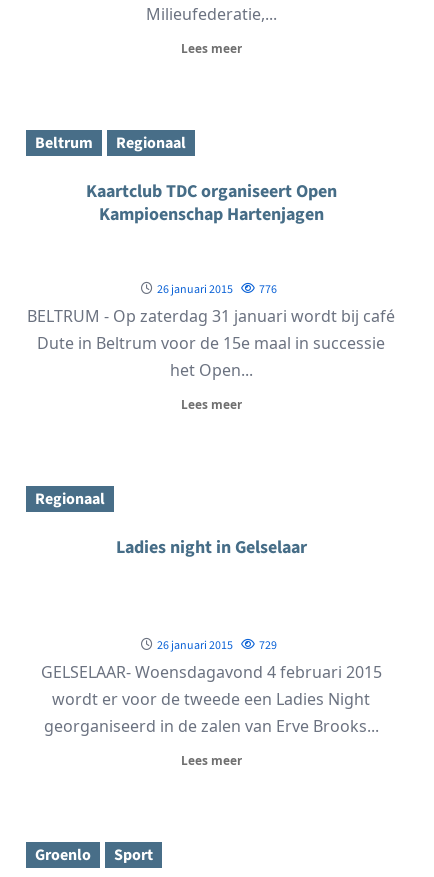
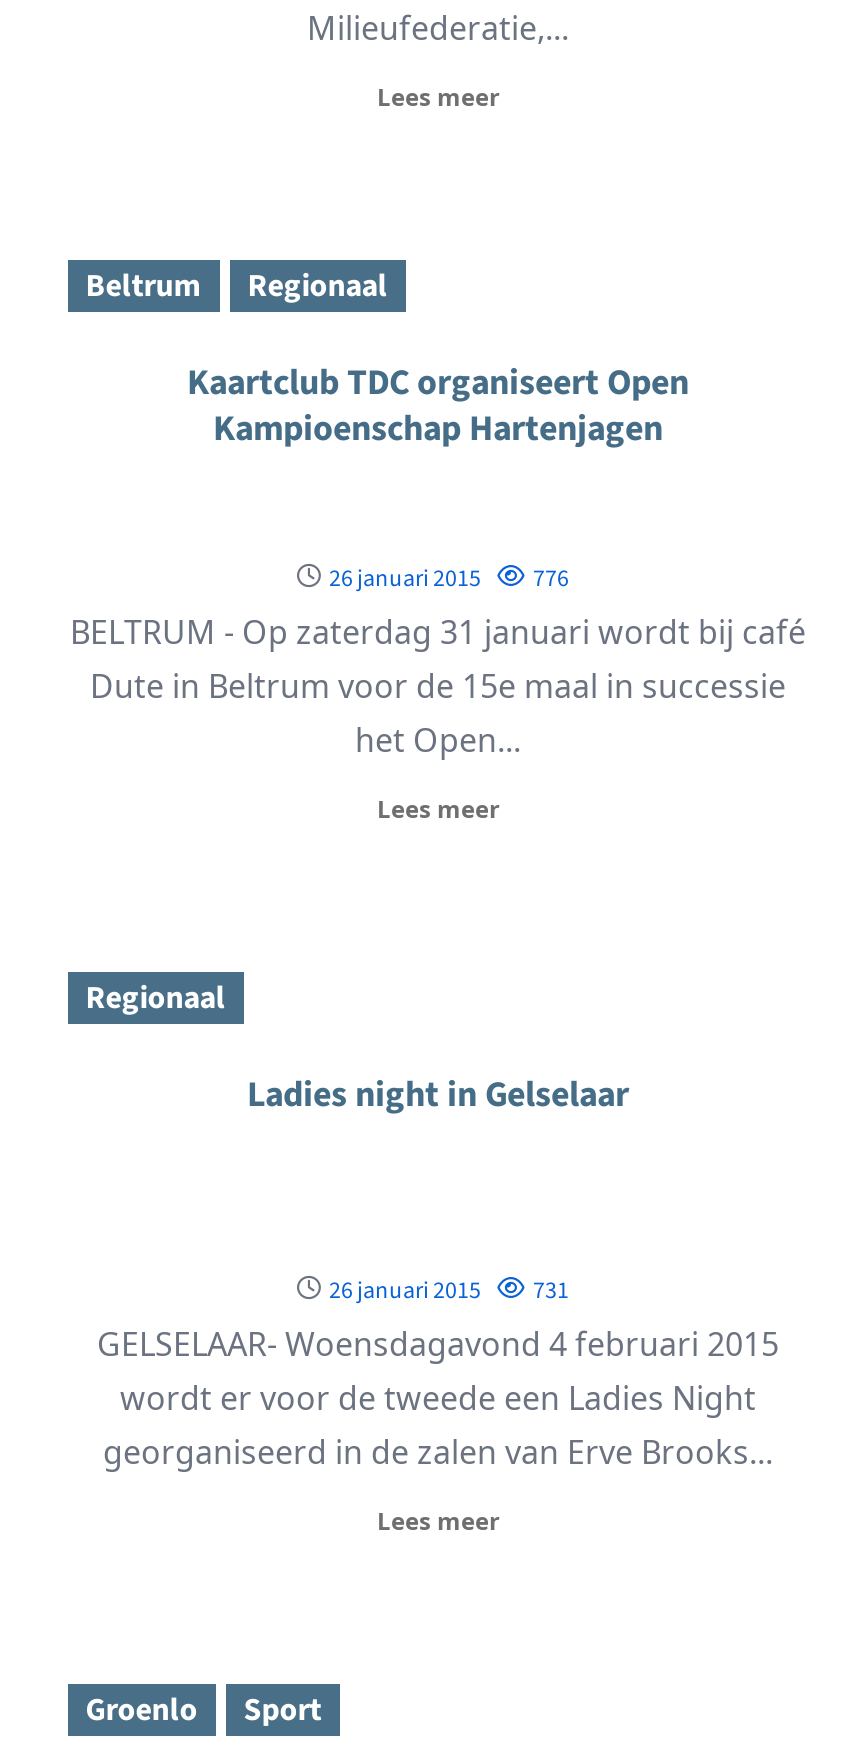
[156,637,276,654] 26 januari 2015 729 -> [329,1274,569,1308] 26 januari 2015 731

